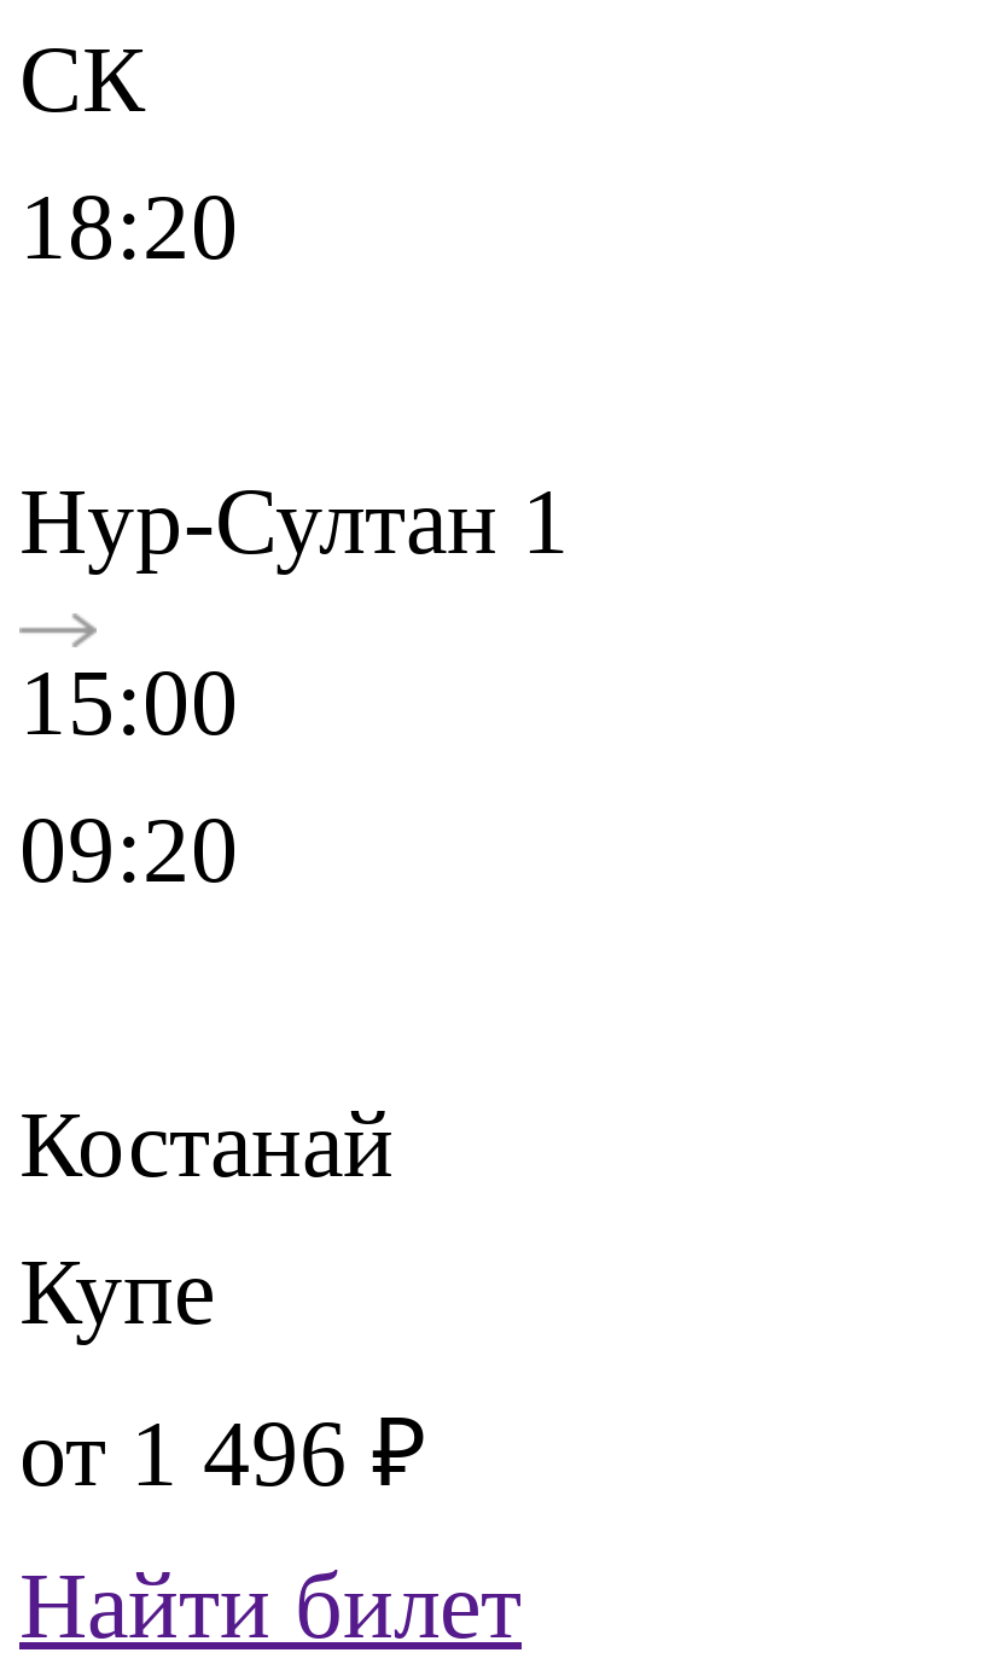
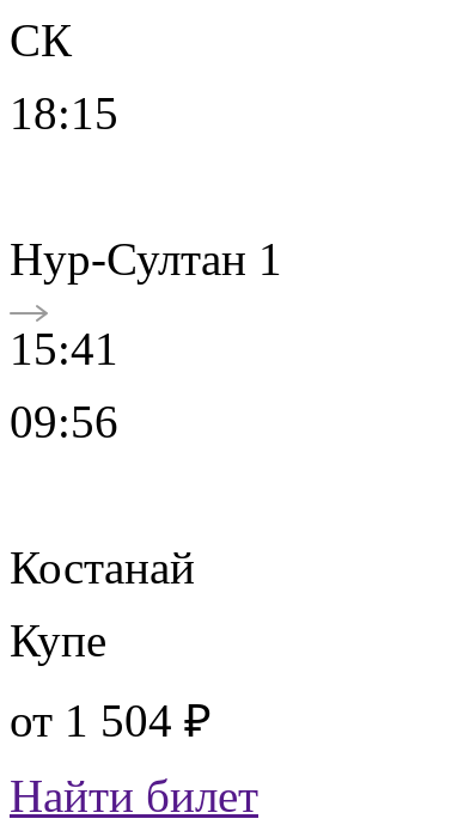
[19,173,239,277] 18:20 -> [10,87,118,138] 18:15
[19,649,239,753] 15:00 -> [10,322,118,374] 15:41
[19,796,239,900] 09:20 -> [10,395,118,447] 09:56
[19,1400,427,1504] от 1 496 ₽ -> [10,694,212,746] от 1 504 ₽

